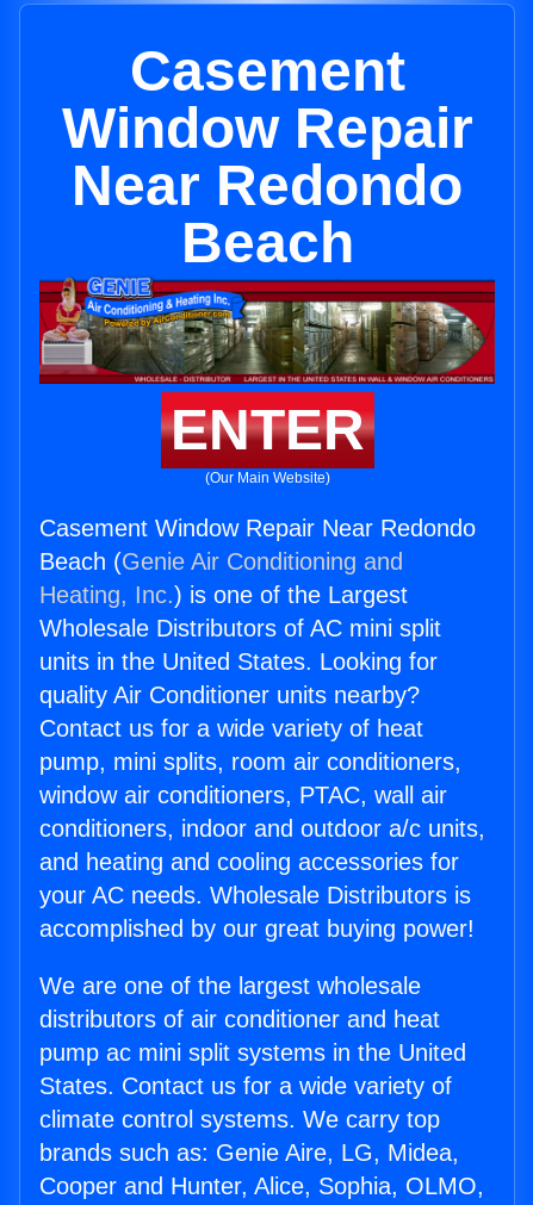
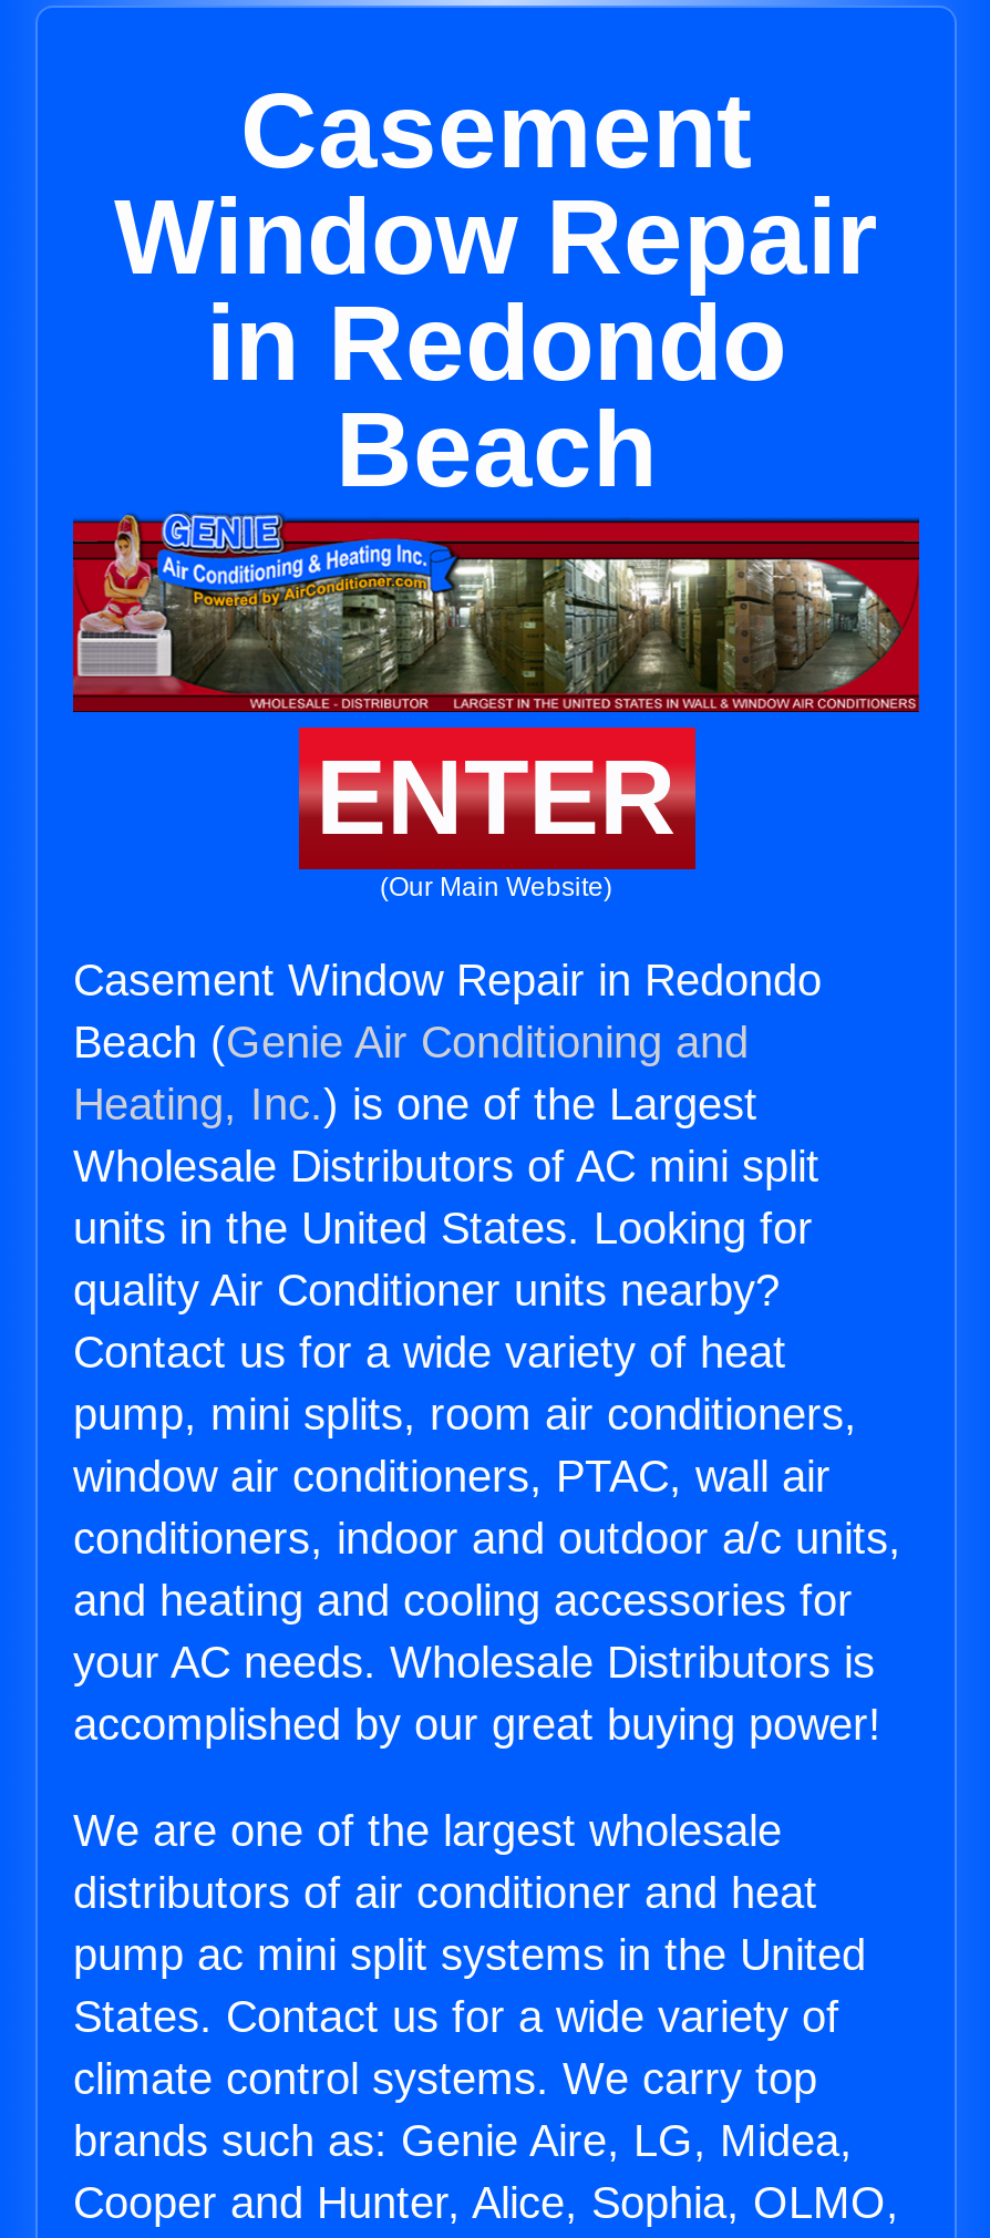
[72,154,463,217] Near Redondo -> [206,285,786,402] in Redondo
[39,515,476,541] Casement Window Repair Near Redondo -> [73,956,822,1005] Casement Window Repair in Redondo

